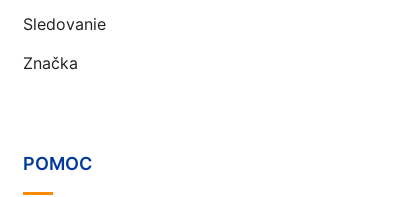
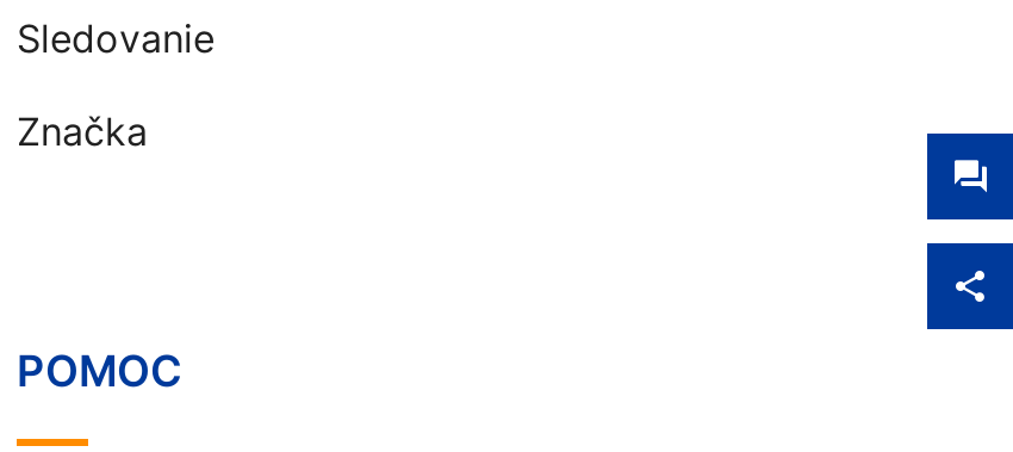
none -> [925,131,1006,222] [image]
none -> [925,241,1006,332] [image]

